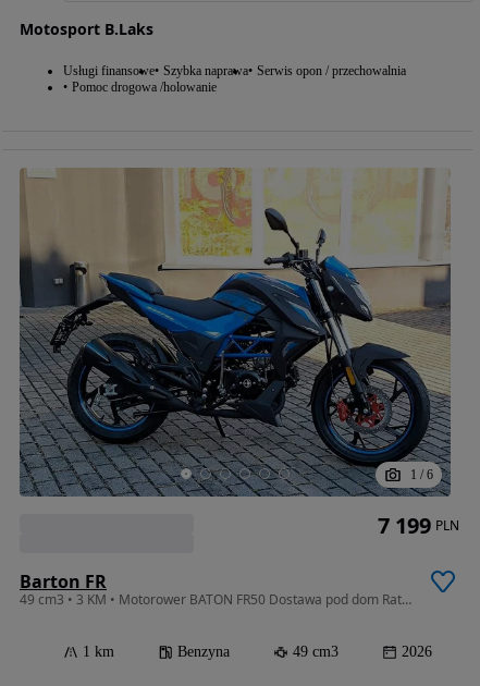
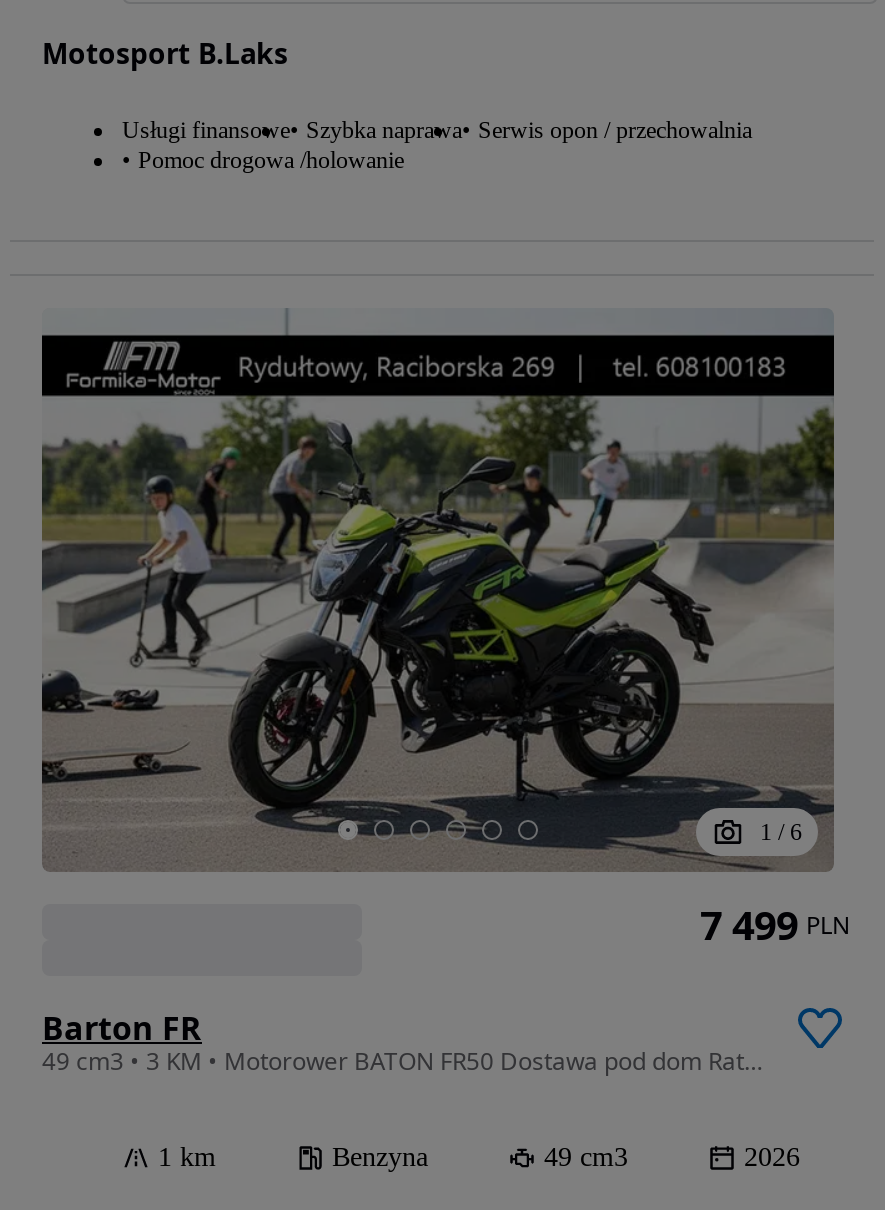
[19,167,459,540] [image] | 7 199 PLN -> [40,308,850,952] [image] | 7 499 PLN

